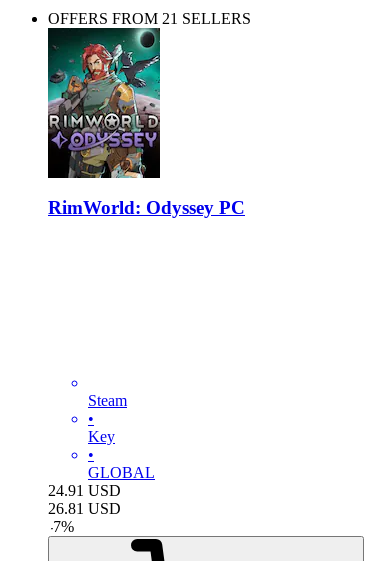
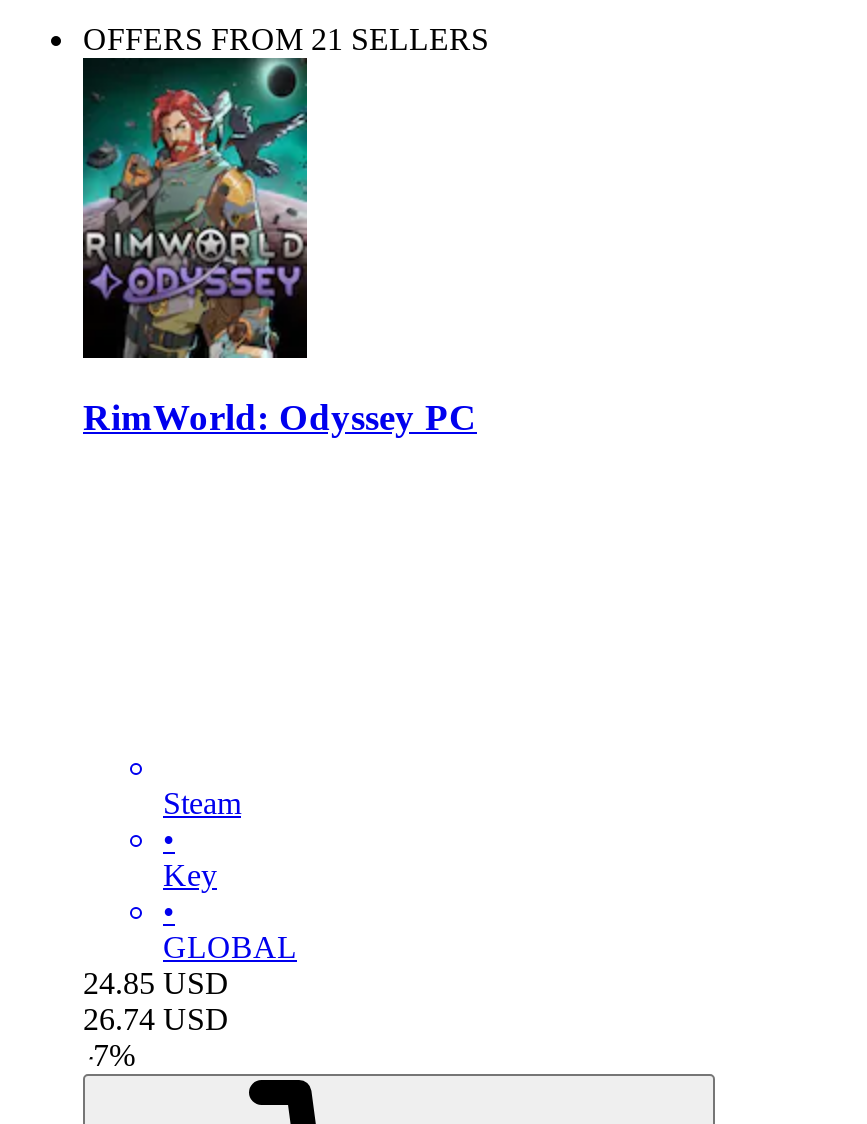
[48,482,121,499] 24.91 USD -> [83,965,229,999] 24.85 USD
[48,500,121,517] 26.81 USD -> [83,1001,229,1035] 26.74 USD

